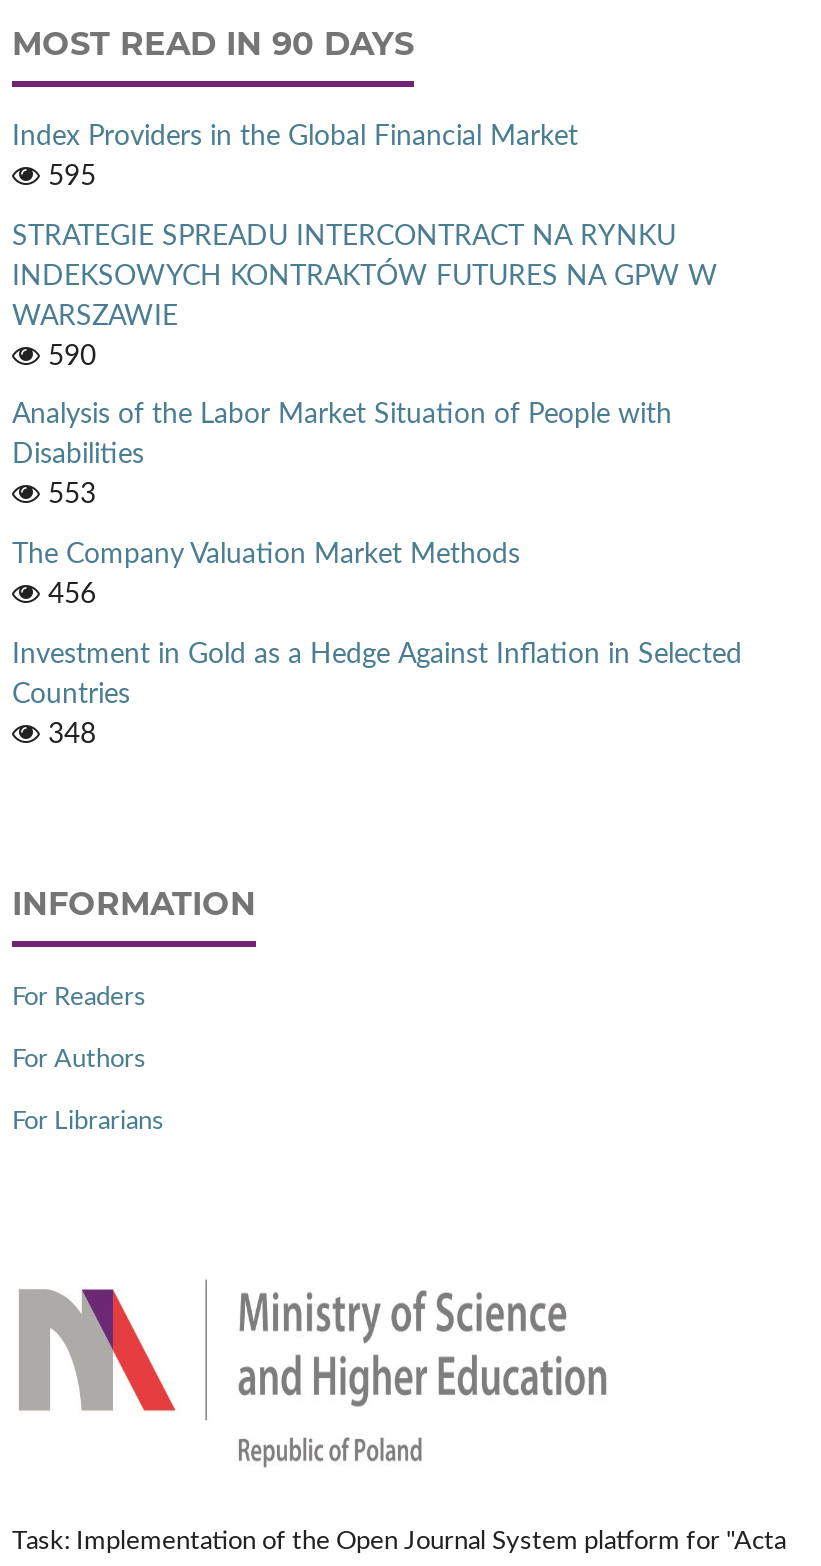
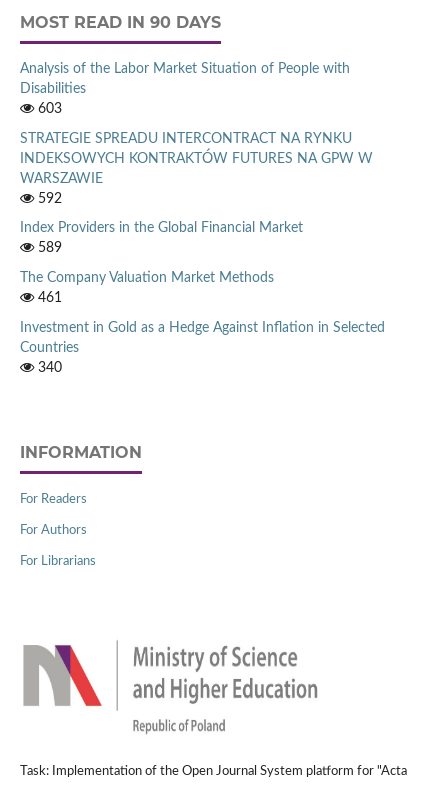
moved [12,122,578,150] -> [20,221,303,235]: Index Providers in the Global Financial Market
[40,162,96,190] 595 -> [34,101,62,115] 603
moved [12,222,718,330] -> [20,131,373,185]: STRATEGIE SPREADU INTERCONTRACT NA RYNKU | INDEKSOWYCH KONTRAKTÓW FUTURES NA GPW W | WARSZAWIE
[40,342,96,370] 590 -> [34,191,62,205] 592
moved [12,402,672,470] -> [20,61,350,95]: Analysis of the Labor Market Situation of People with | Disabilities
[40,482,96,510] 553 -> [34,241,62,255] 589
[40,582,96,610] 456 -> [34,291,62,305] 461
[40,722,96,750] 348 -> [34,361,62,375] 340

